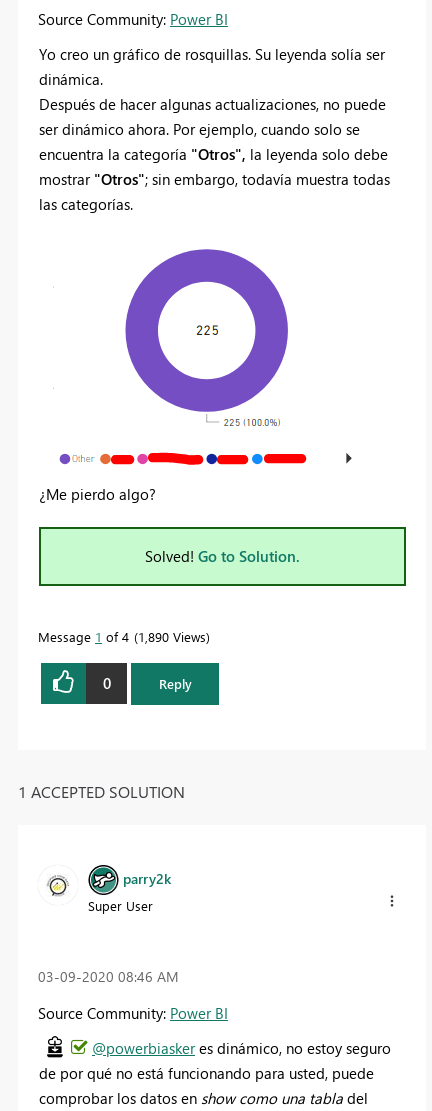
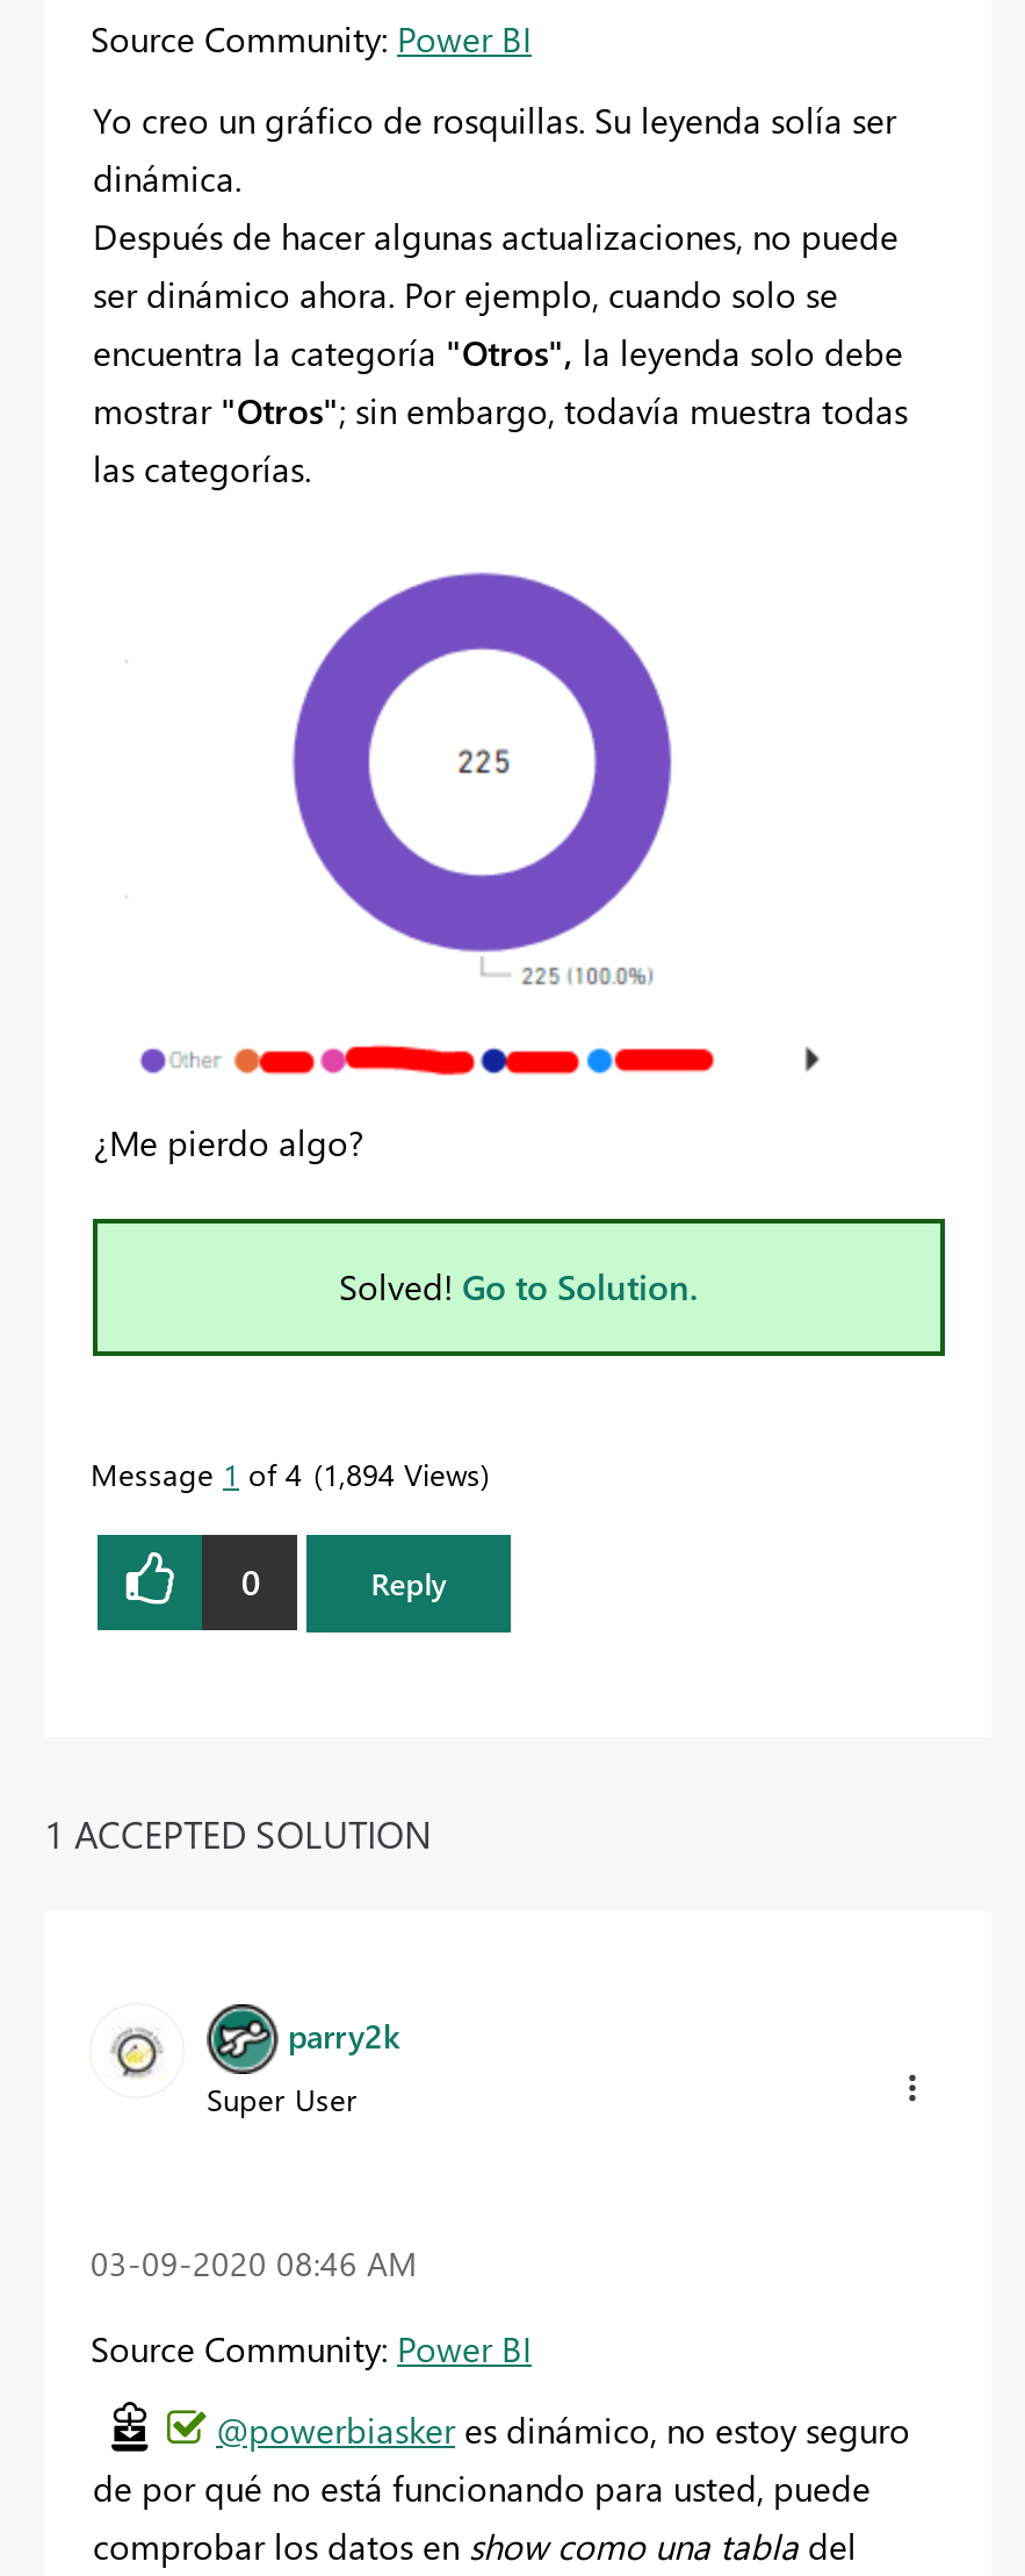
[38,628,206,645] Message 1 of 4 1,890 Views -> [91,1453,481,1492] Message 1 of 4 1,894 Views

